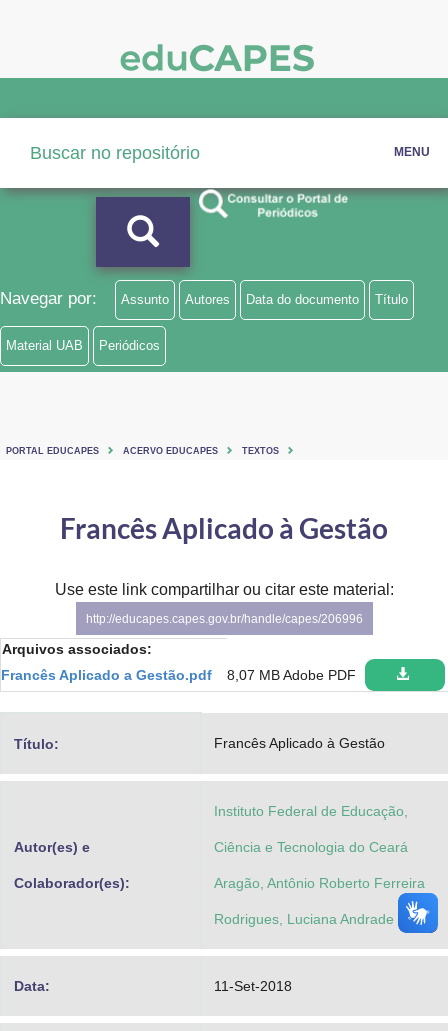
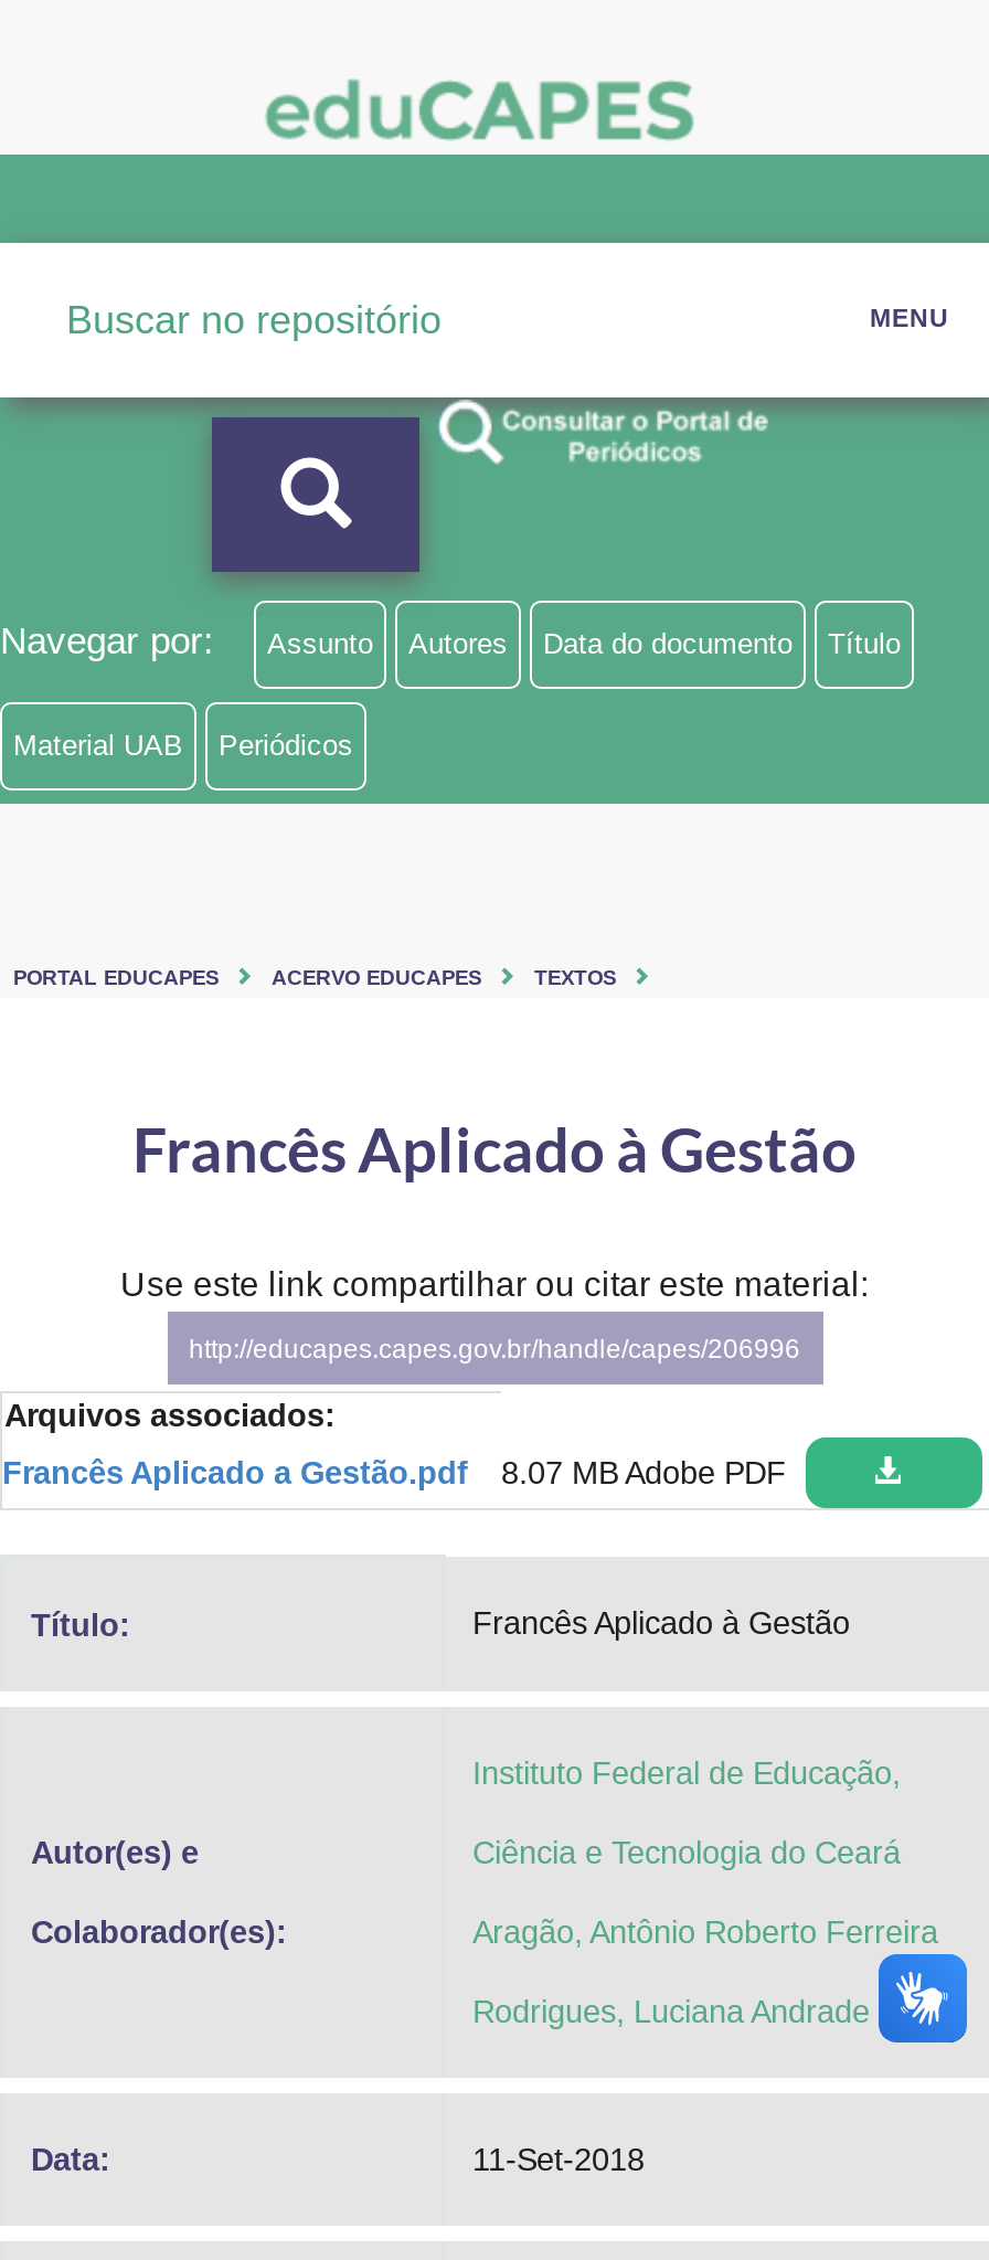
[1,667,356,683] Francês Aplicado a Gestão.pdf 8,07 MB Adobe PDF -> [2,1456,786,1491] Francês Aplicado a Gestão.pdf 8.07 MB Adobe PDF

